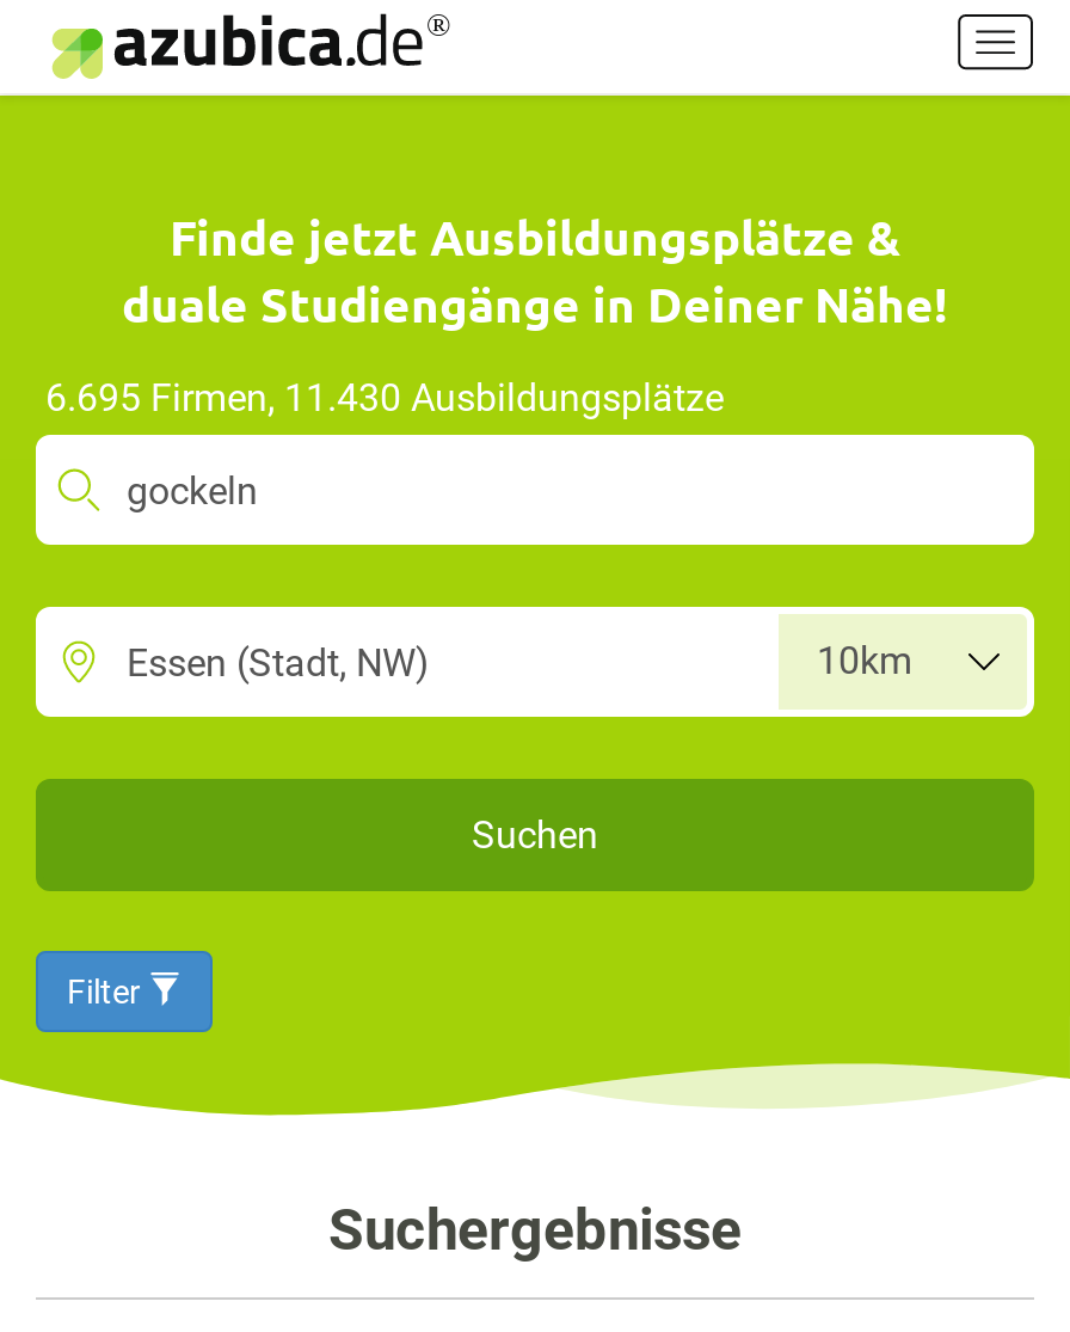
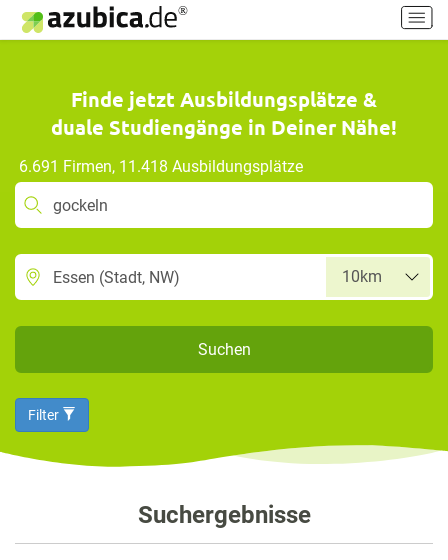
[45,376,724,421] 6.695 Firmen, 11.430 Ausbildungsplätze -> [19,157,303,176] 6.691 Firmen, 11.418 Ausbildungsplätze

